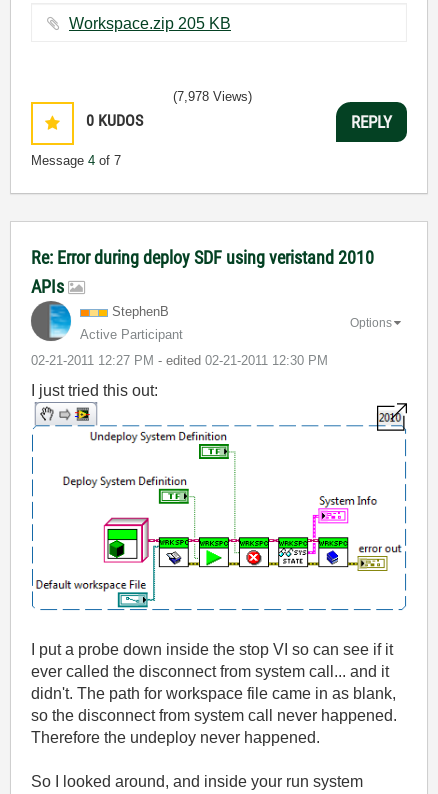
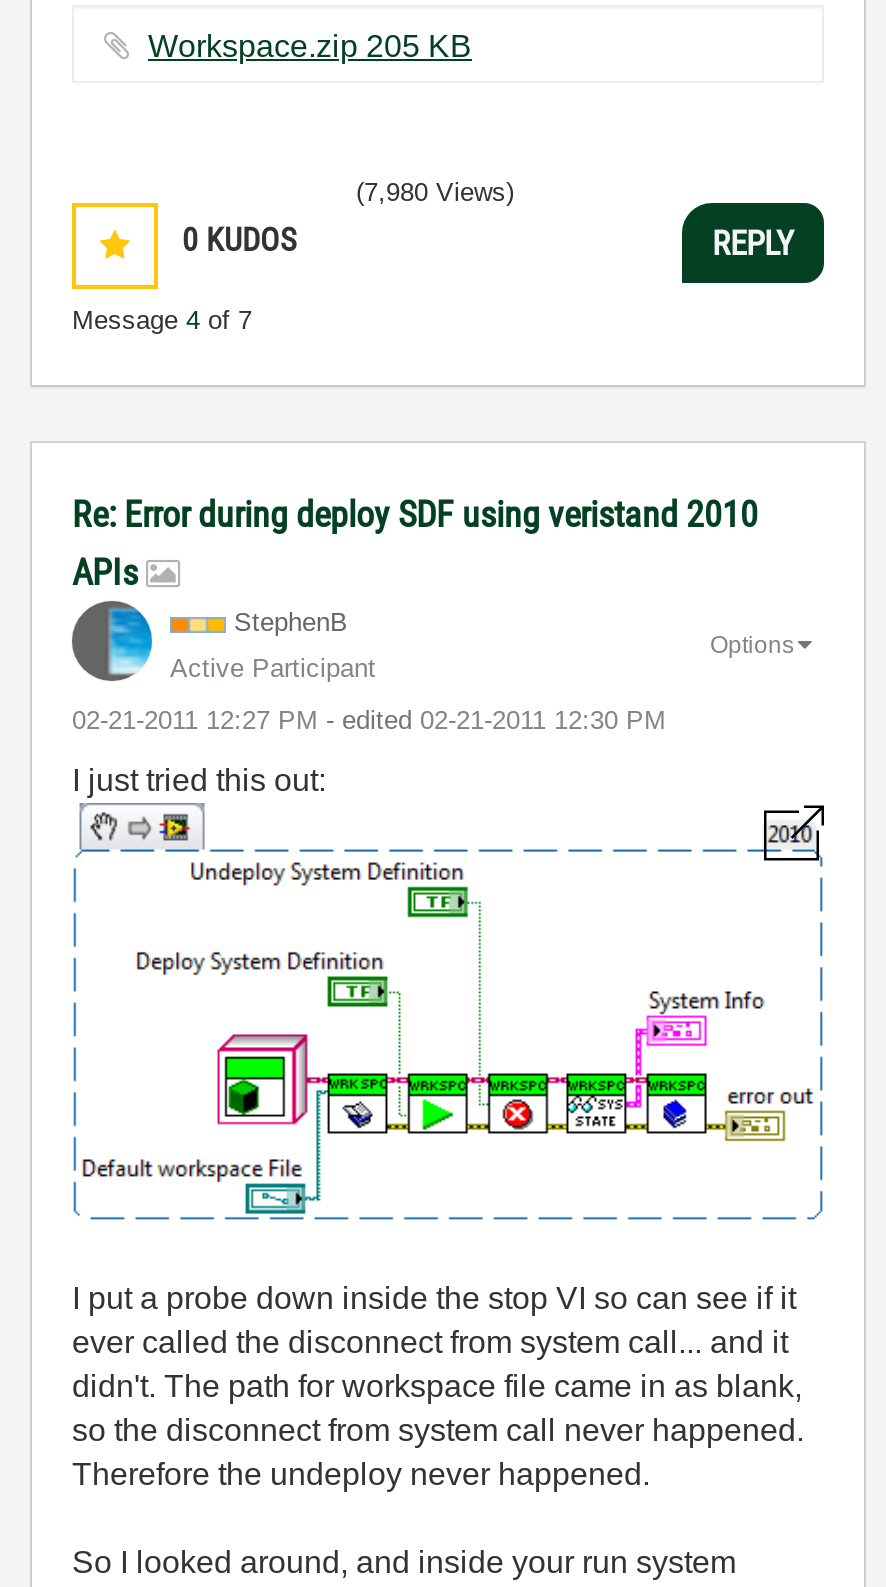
[173,89,252,104] (7,978 Views) -> [356,177,514,207] (7,980 Views)

